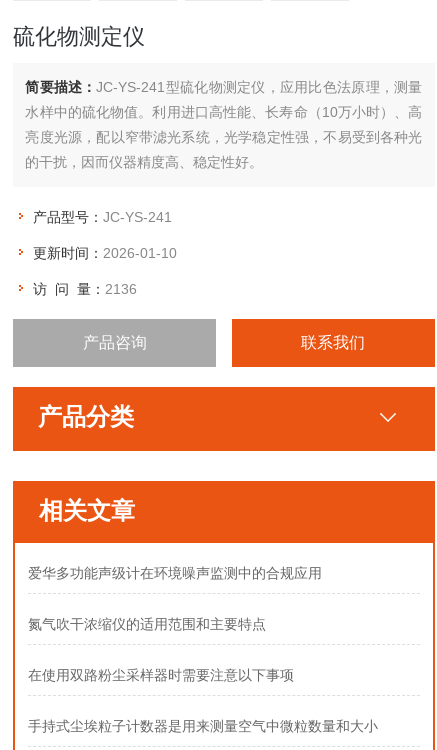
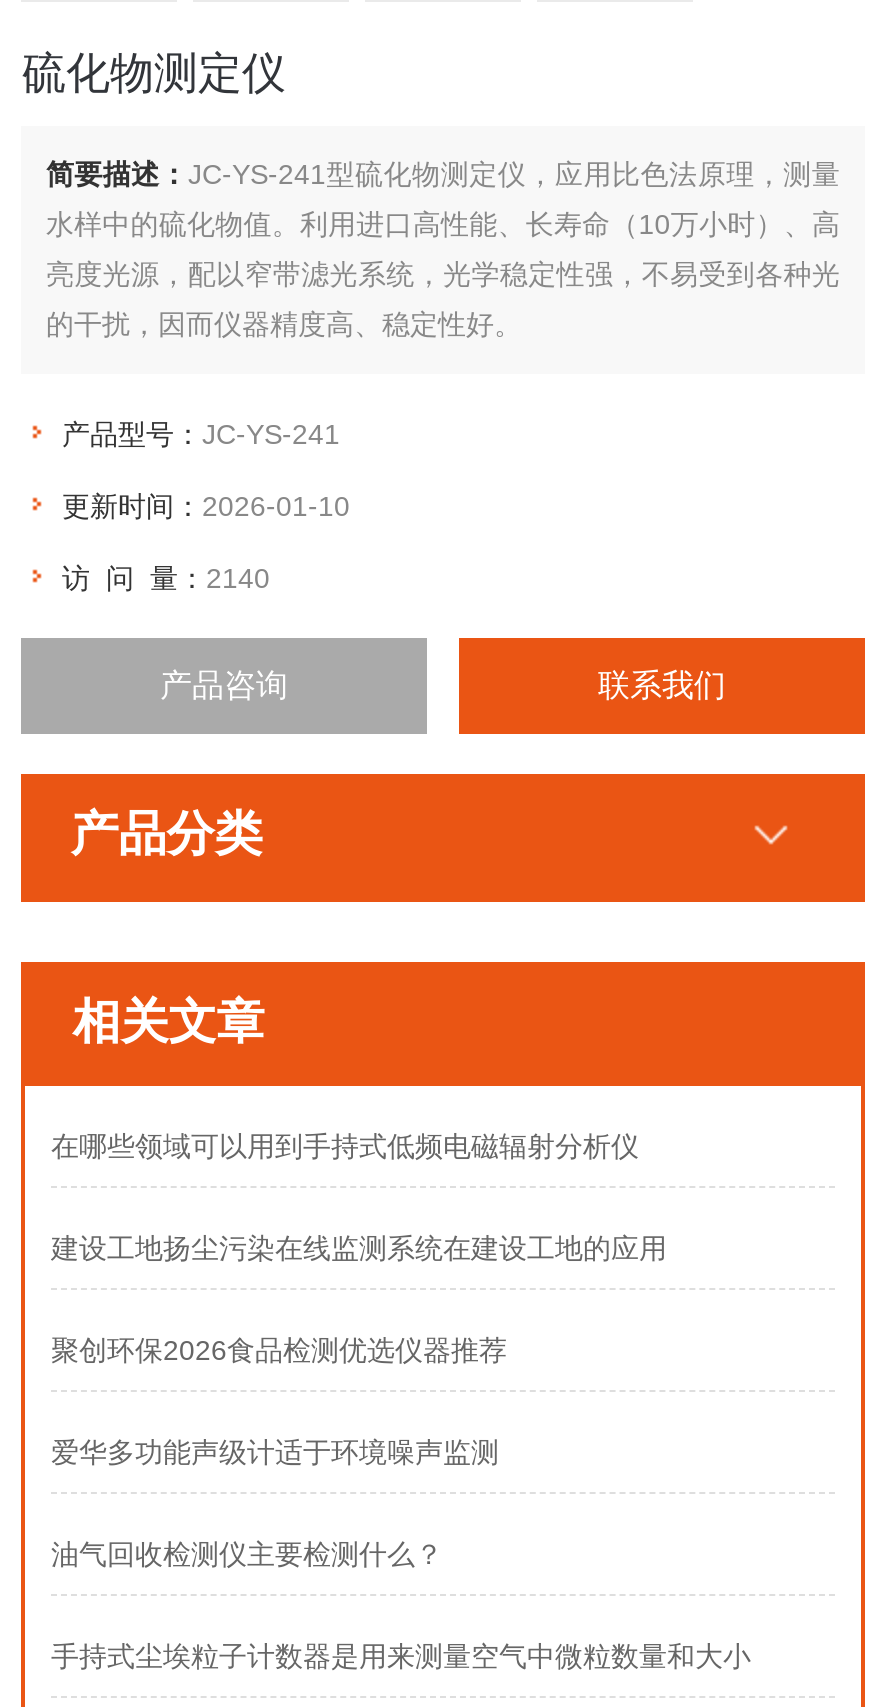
[33,281,137,297] 访 问 量：2136 -> [62,562,270,594] 访 问 量：2140
[28,565,322,683] 爱华多功能声级计在环境噪声监测中的合规应用 | 氮气吹干浓缩仪的适用范围和主要特点 | 在使用双路粉尘采样器时需要注意以下事项 -> [51,1131,667,1571] 在哪些领域可以用到手持式低频电磁辐射分析仪 | 建设工地扬尘污染在线监测系统在建设工地的应用 | 聚创环保2026食品检测优选仪器推荐 | 爱华多功能声级计适于环境噪声监测 | 油气回收检测仪主要检测什么？

